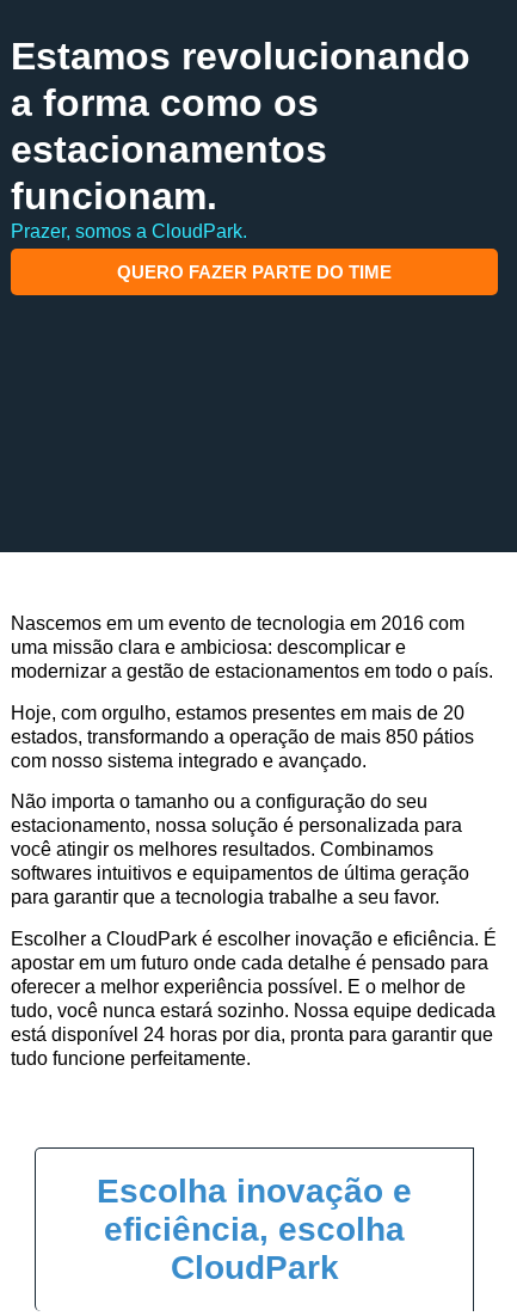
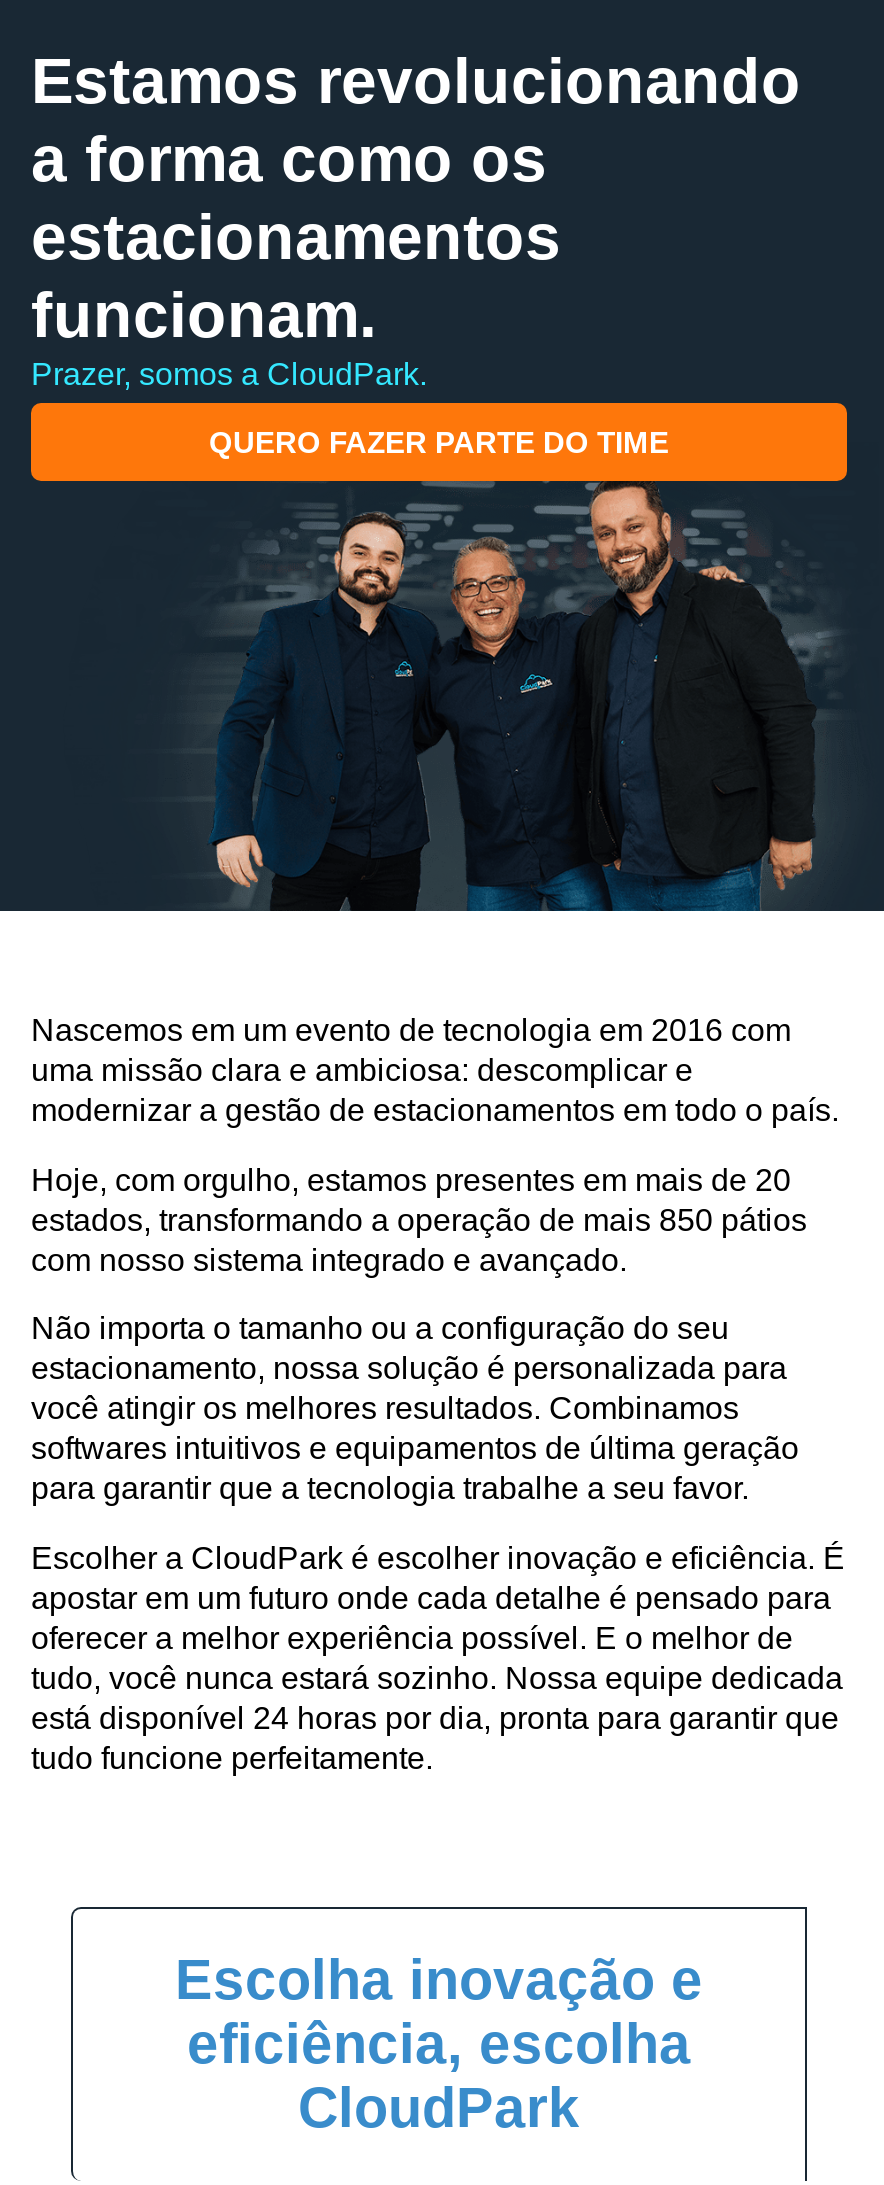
none -> [215,481,831,911] [image]

